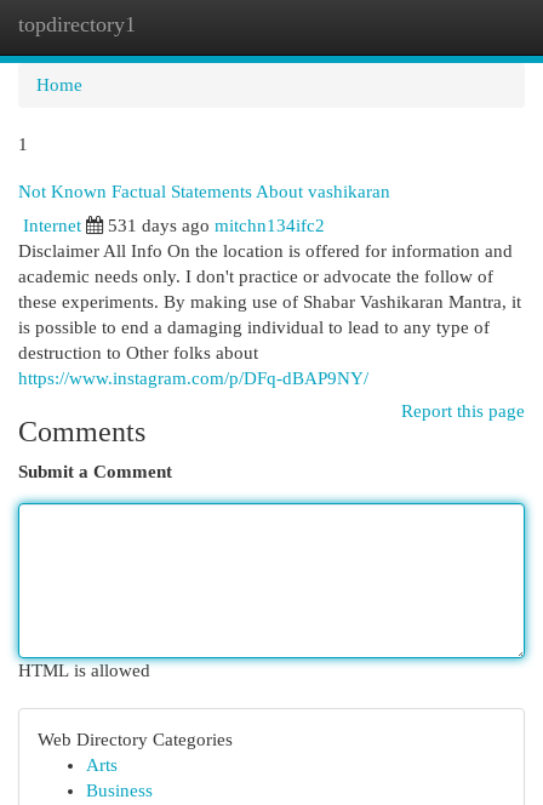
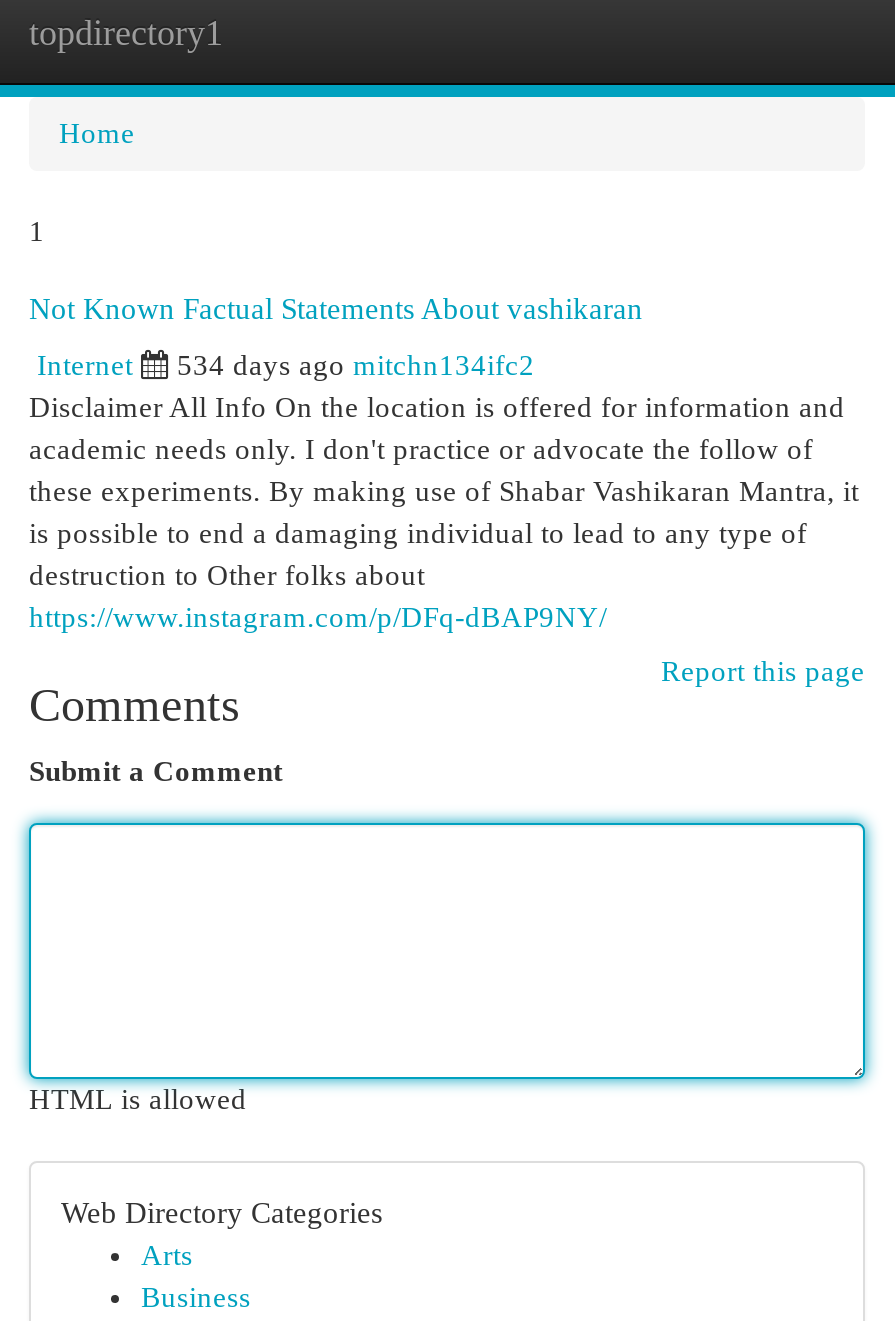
[108,216,325,235] 531 days ago mitchn134ifc2 -> [177,349,535,381] 534 days ago mitchn134ifc2

